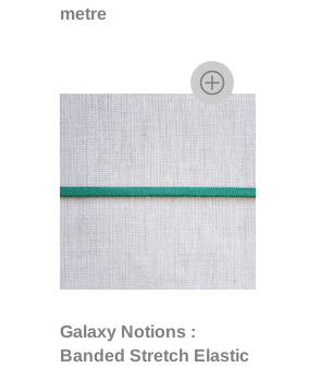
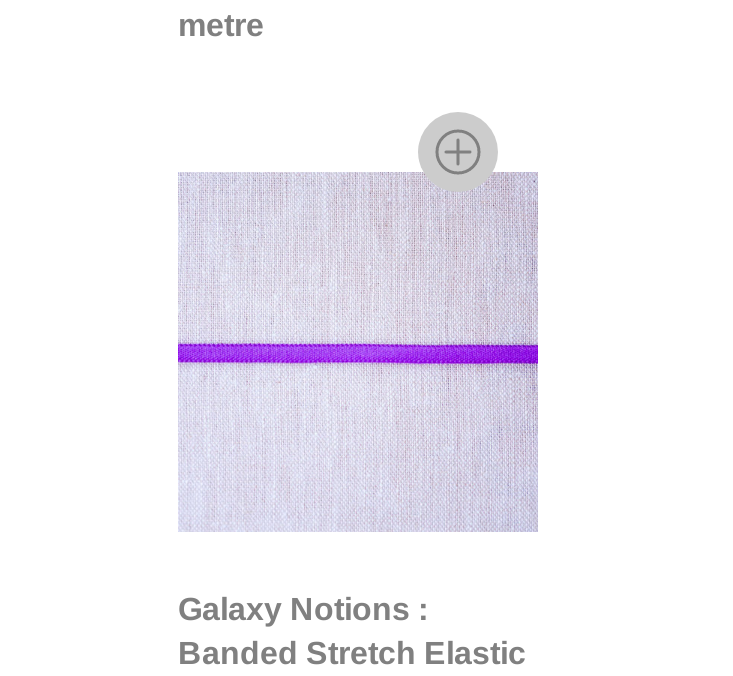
[59,95,257,290] [image] -> [176,172,540,532] [image]

